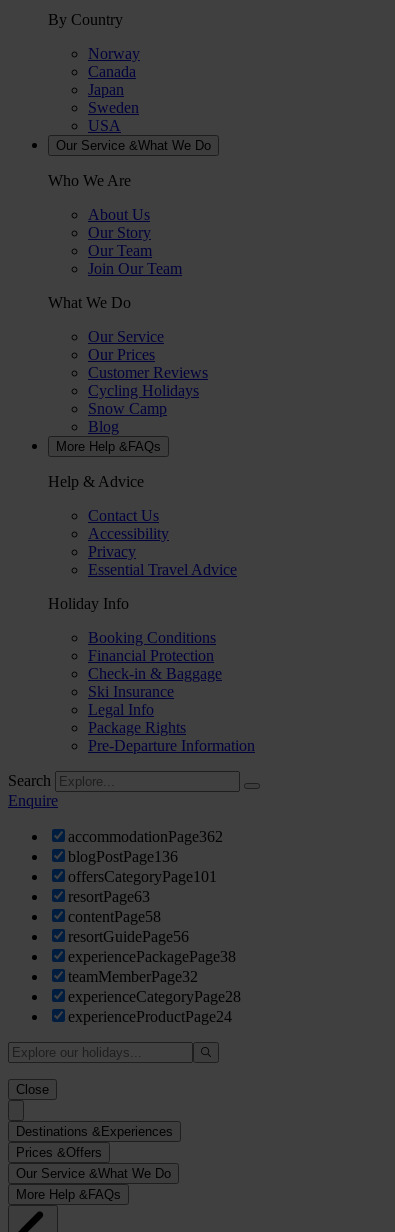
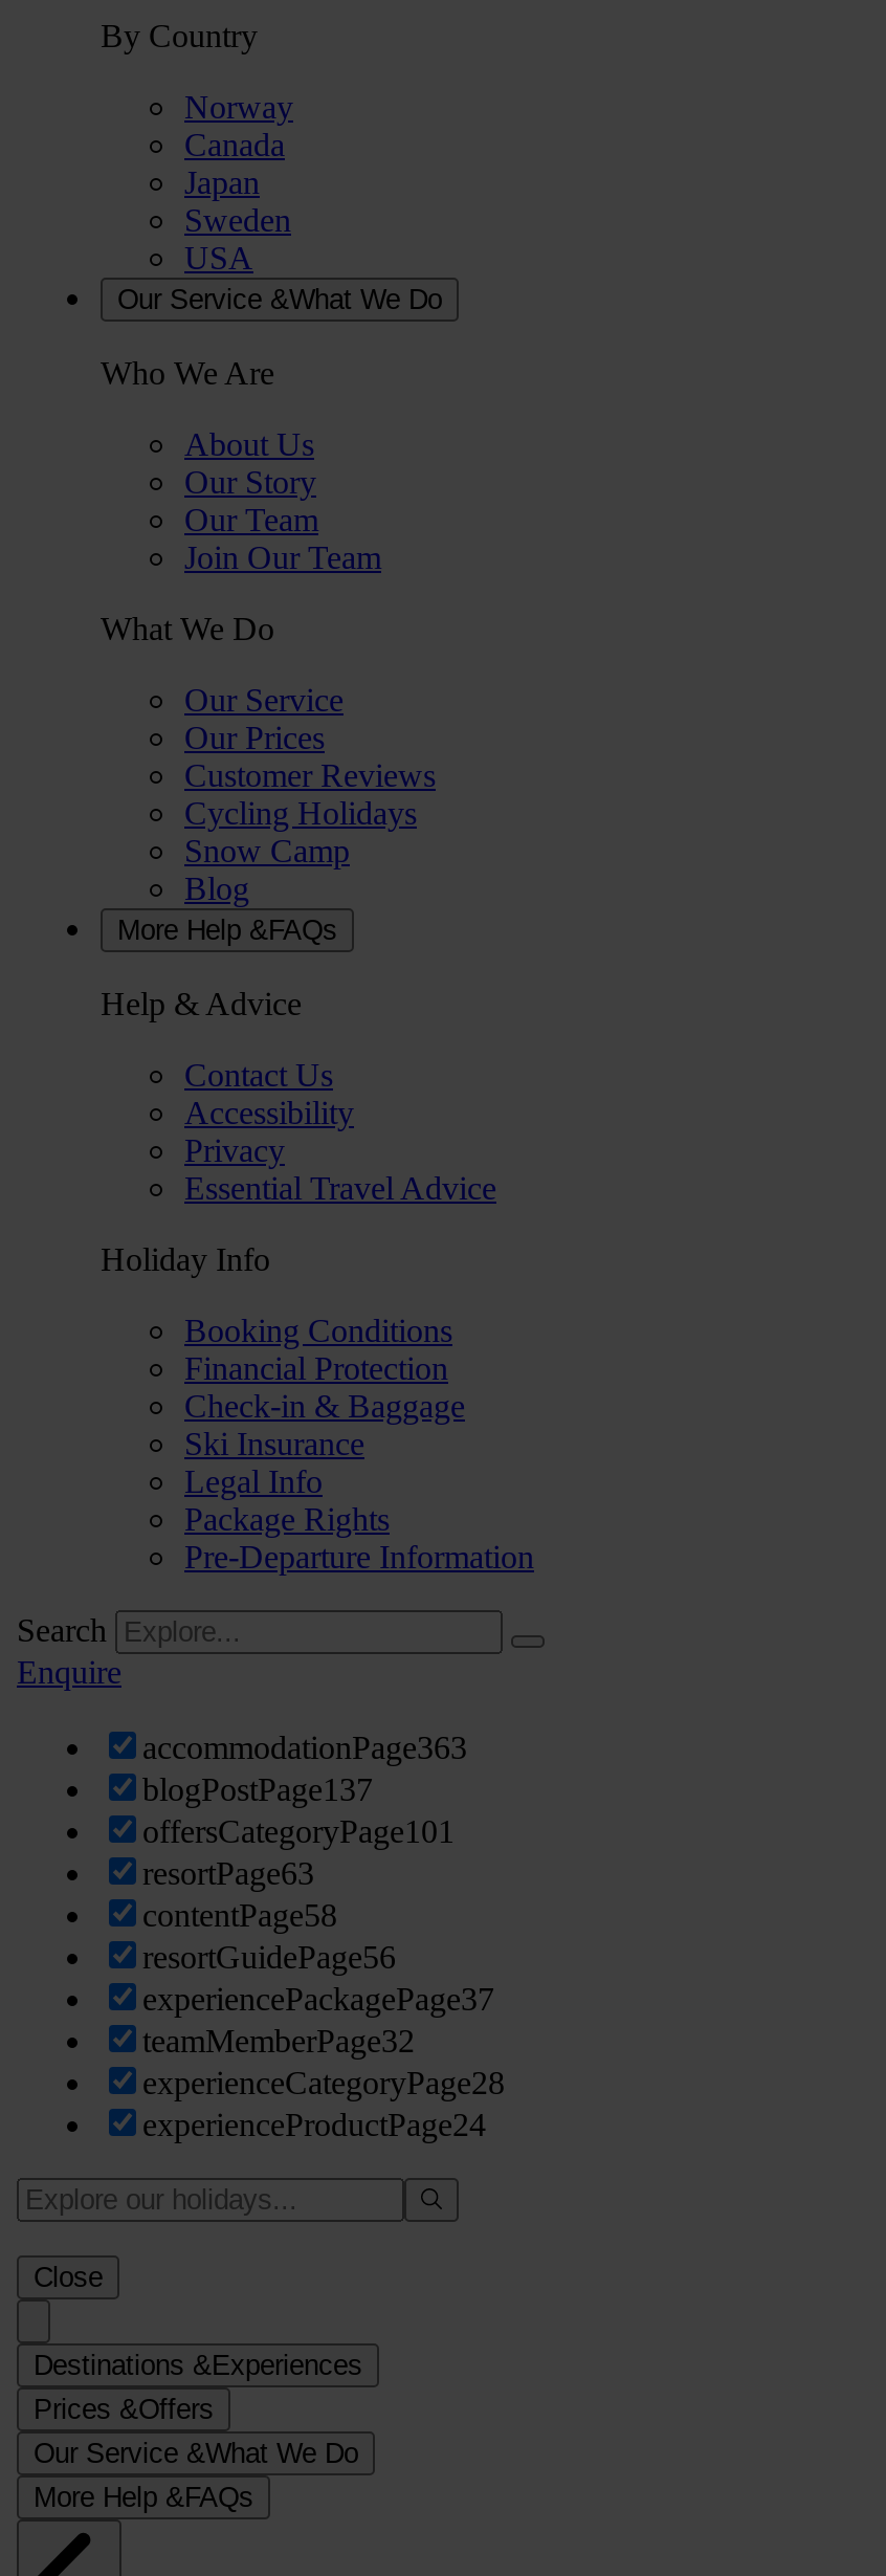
[68,828,223,845] accommodationPage362 -> [142,1730,467,1766] accommodationPage363
[68,848,178,865] blogPostPage136 -> [142,1772,373,1808] blogPostPage137
[68,948,236,965] experiencePackagePage38 -> [142,1982,494,2017] experiencePackagePage37

